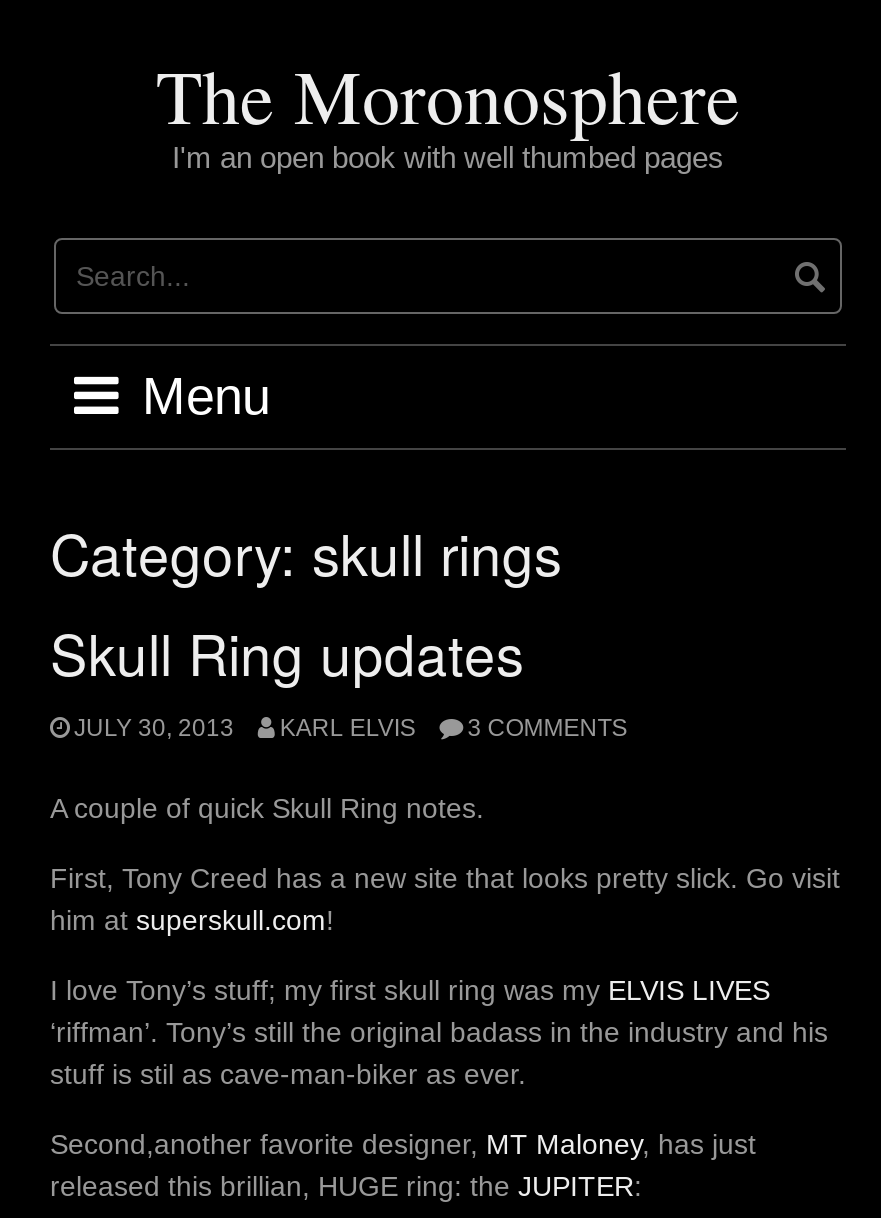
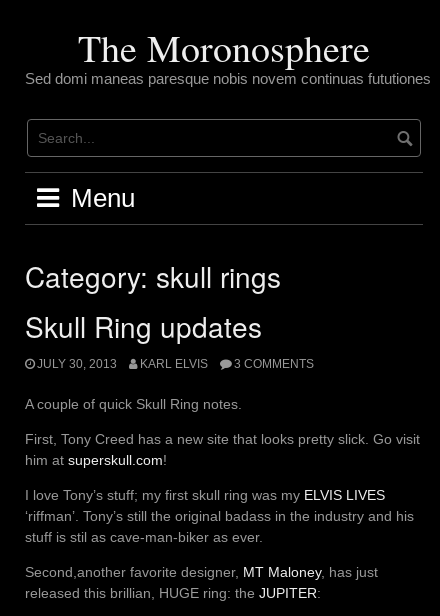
[172,140,724,174] I'm an open book with well thumbed pages -> [25,70,431,87] Sed domi maneas paresque nobis novem continuas fututiones

